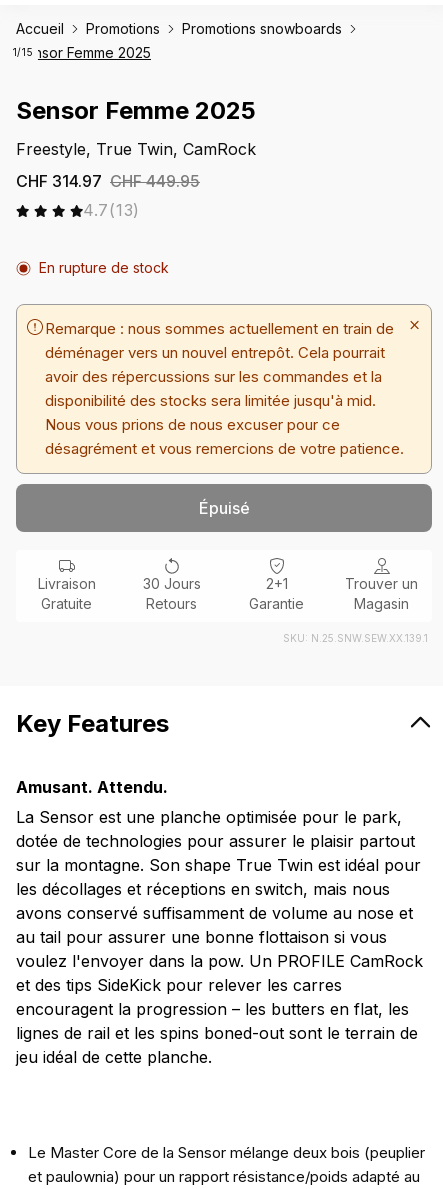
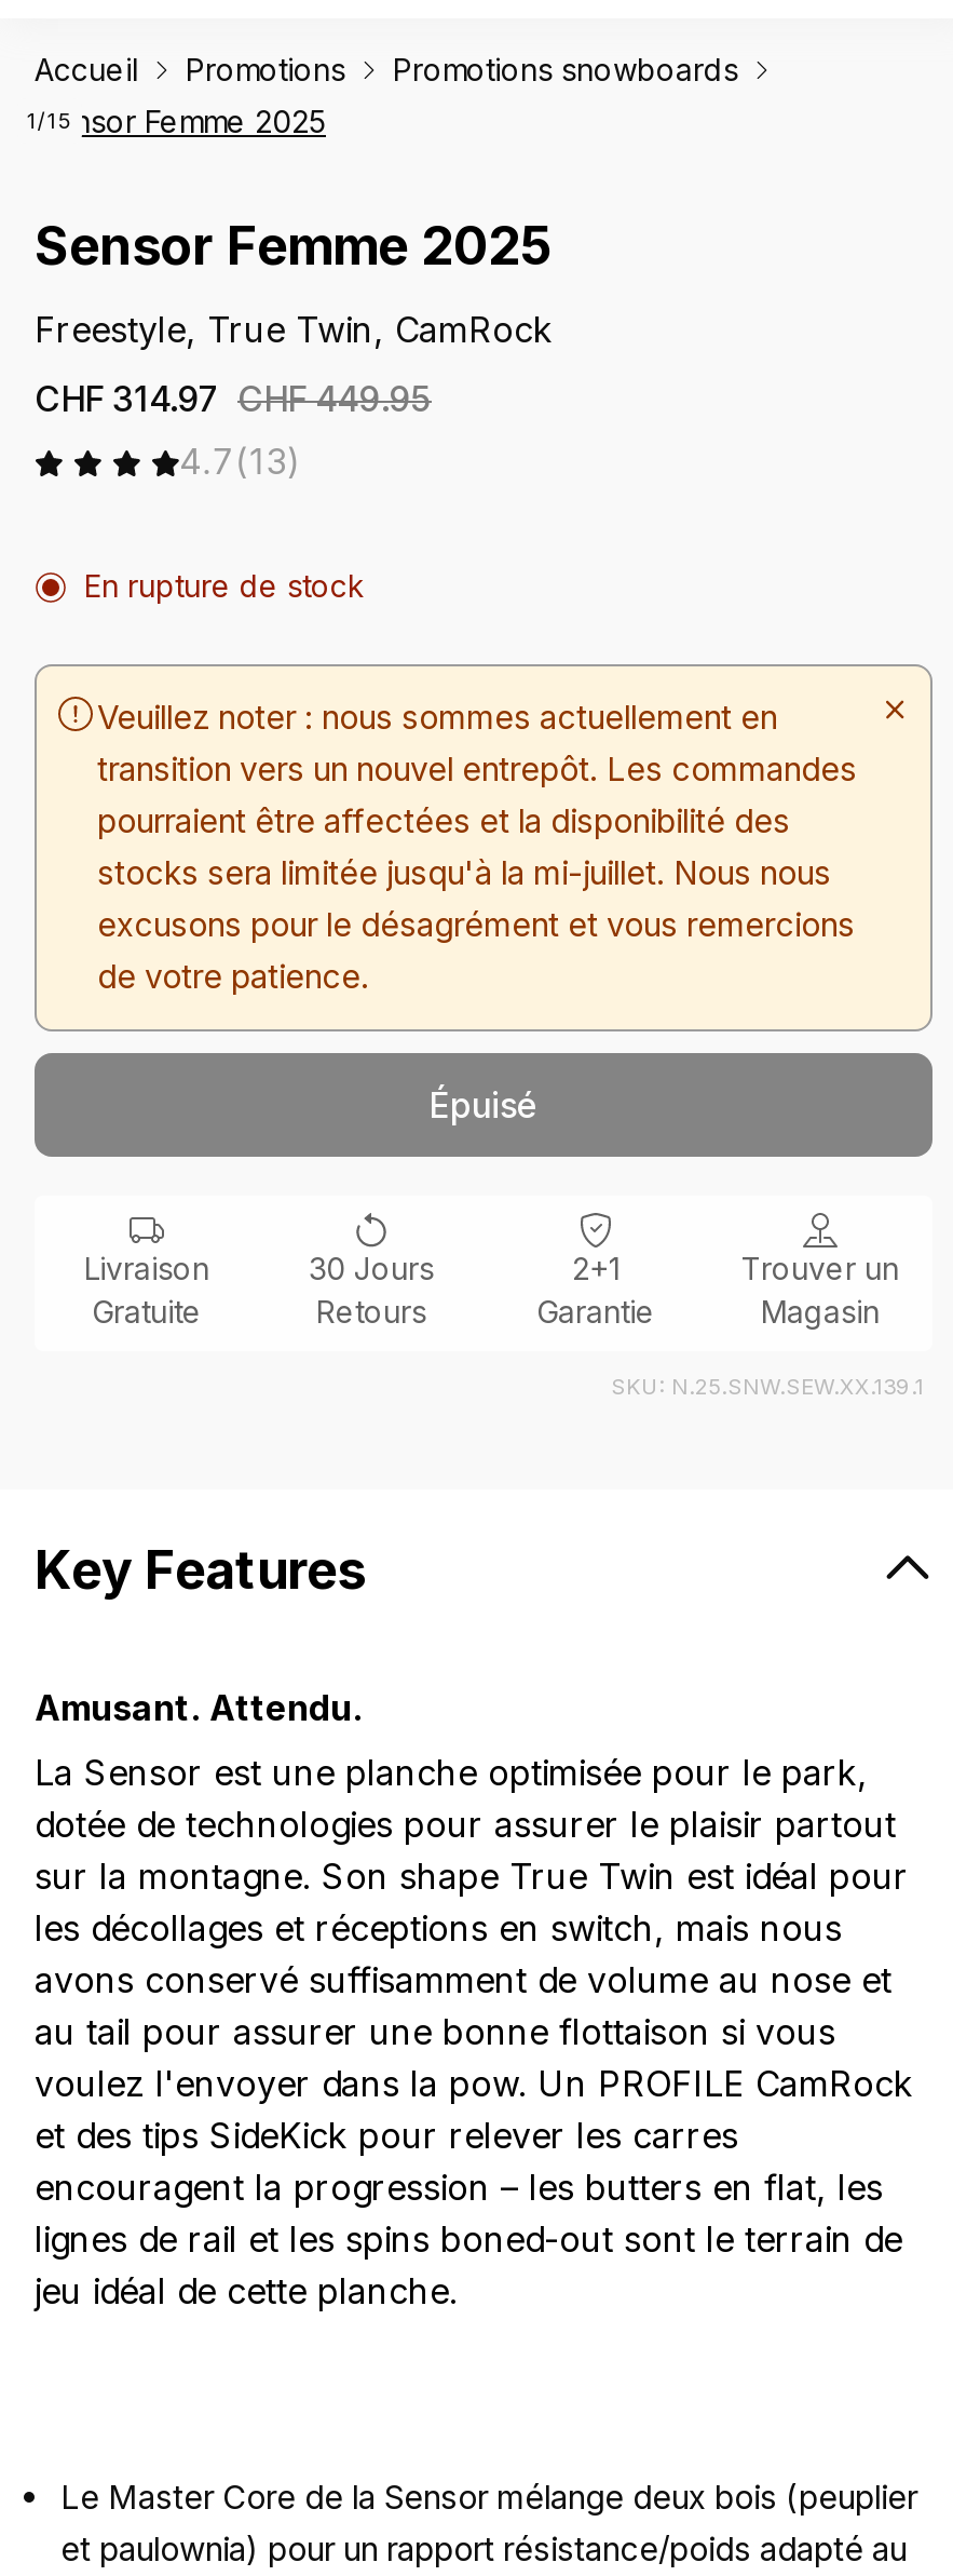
[45,319,404,458] Remarque : nous sommes actuellement en train de | déménager vers un nouvel entrepôt. Cela pourrait | avoir des répercussions sur les commandes et la | disponibilité des stocks sera limitée jusqu'à mid. | Nous vous prions de nous excuser pour ce | désagrément et vous remercions de votre patience. -> [97,697,857,997] Veuillez noter : nous sommes actuellement en | transition vers un nouvel entrepôt. Les commandes | pourraient être affectées et la disponibilité des | stocks sera limitée jusqu'à la mi-juillet. Nous nous | excusons pour le désagrément et vous remercions | de votre patience.

